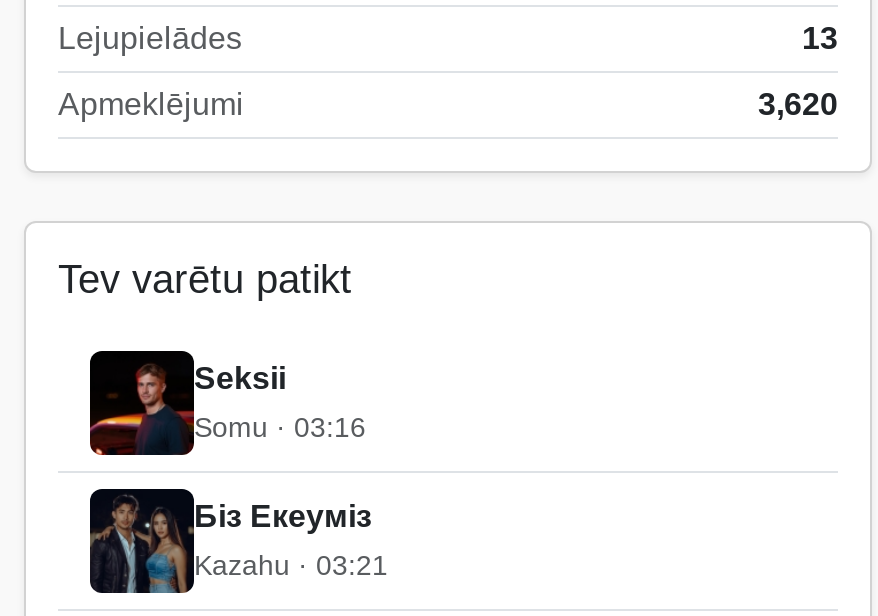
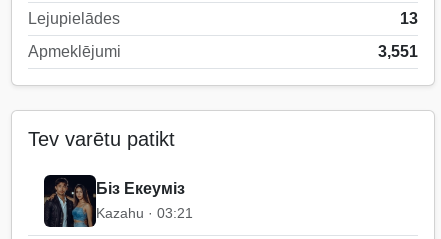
[758,87,838,121] 3,620 -> [378,43,418,60] 3,551
[90,361,366,457] [image] | Seksii | Somu · 03:16 -> none

